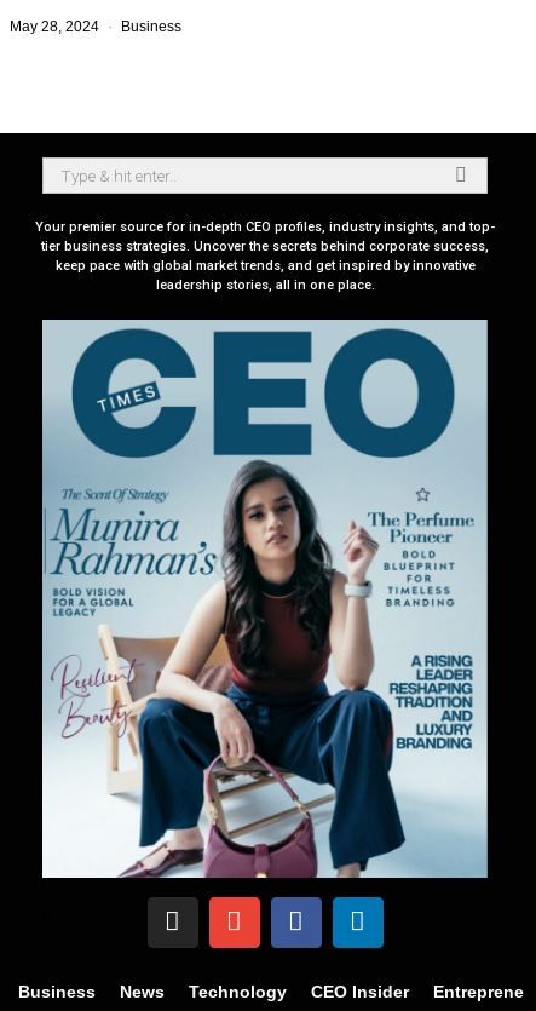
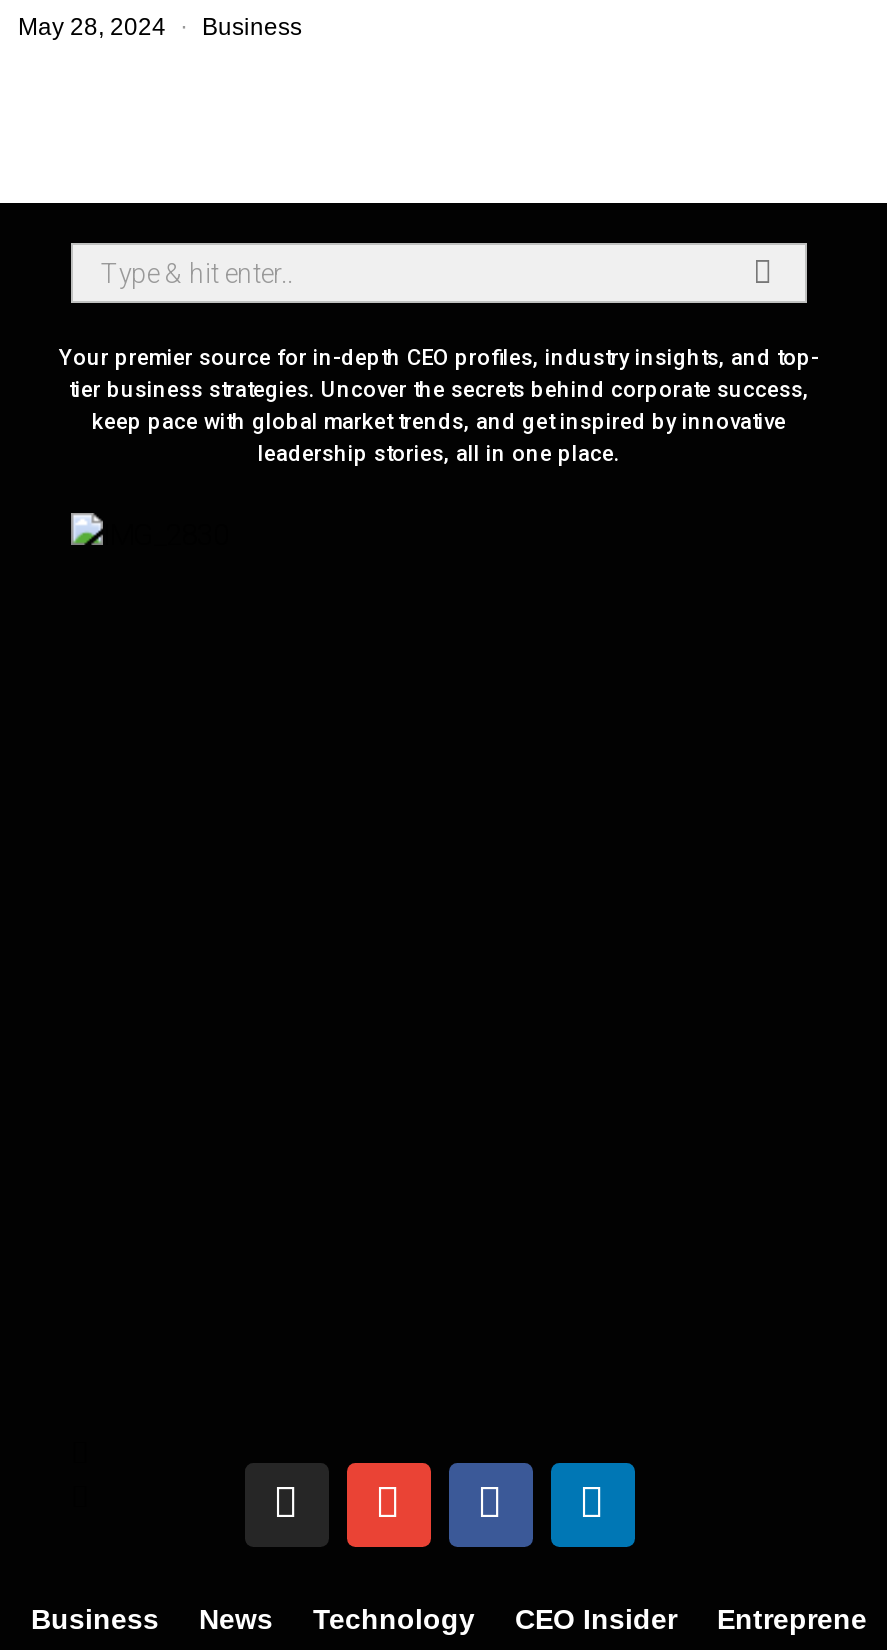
[41,318,489,879] [image] -> none

